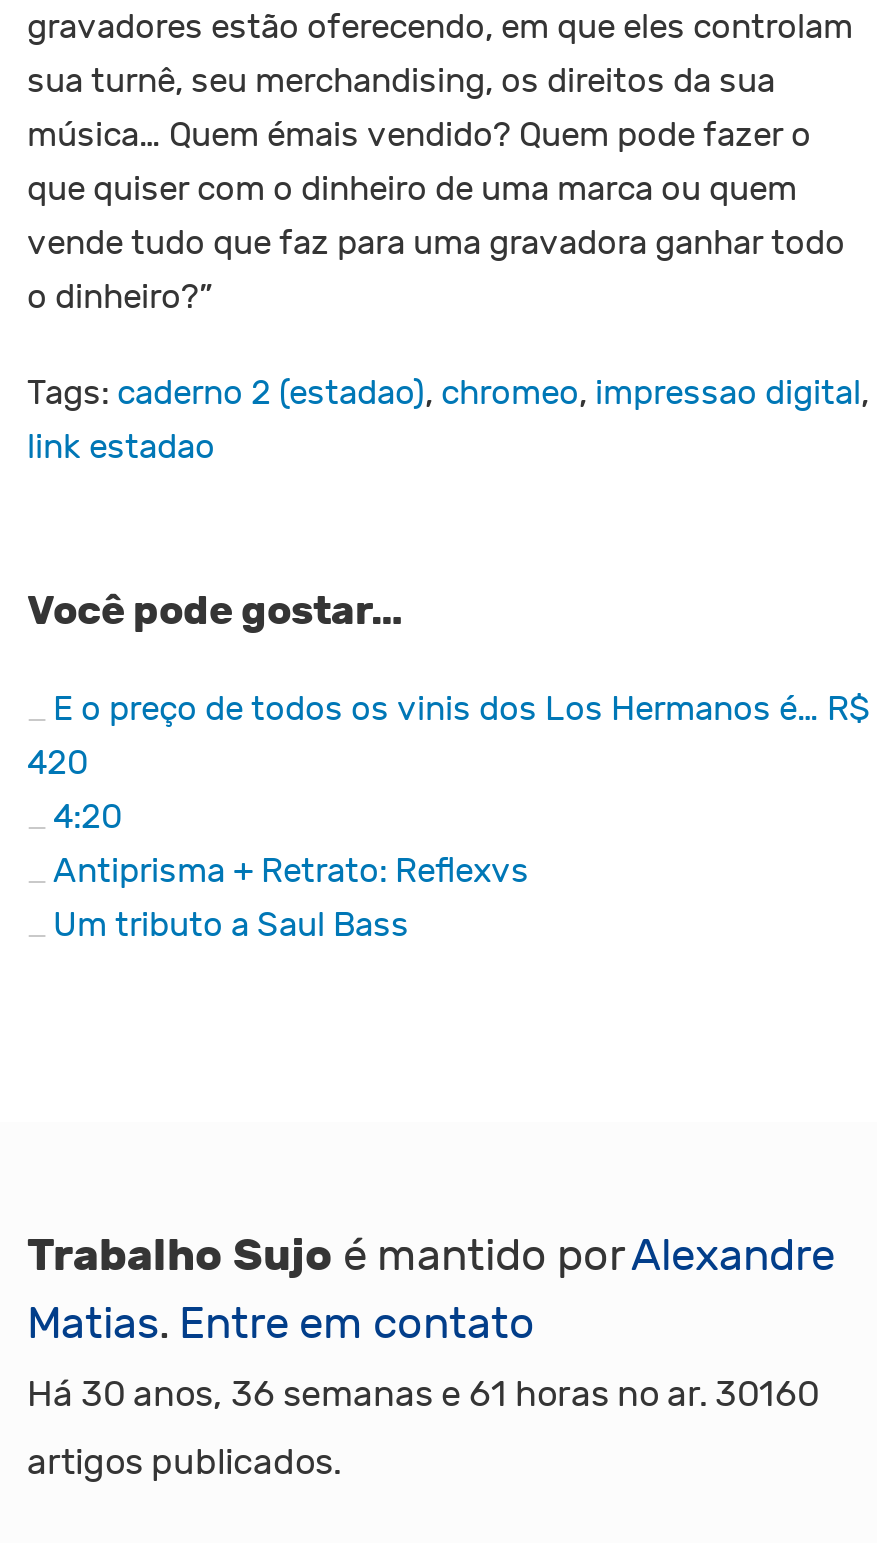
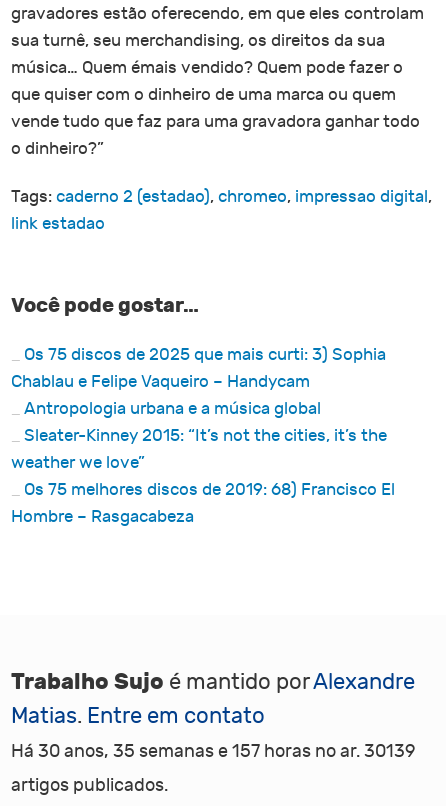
[27,690,869,946] E o preço de todos os vinis dos Los Hermanos é… R$ | 420 | 4:20 | Antiprisma + Retrato: Reflexvs | Um tributo a Saul Bass -> [11,345,395,527] Os 75 discos de 2025 que mais curti: 3) Sophia | Chablau e Felipe Vaqueiro – Handycam | Antropologia urbana e a música global | Sleater-Kinney 2015: “It’s not the cities, it’s the | weather we love” | Os 75 melhores discos de 2019: 68) Francisco El | Hombre – Rasgacabeza
[27,1374,819,1416] Há 30 anos, 36 semanas e 61 horas no ar. 30160 -> [11,741,415,762] Há 30 anos, 35 semanas e 157 horas no ar. 30139

